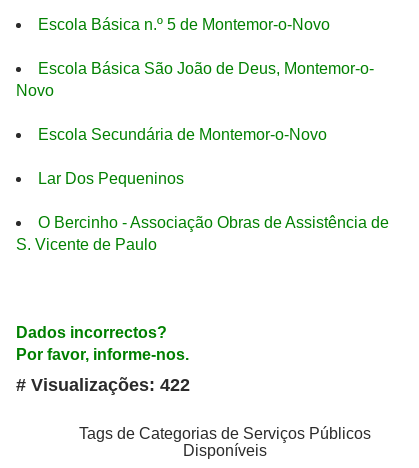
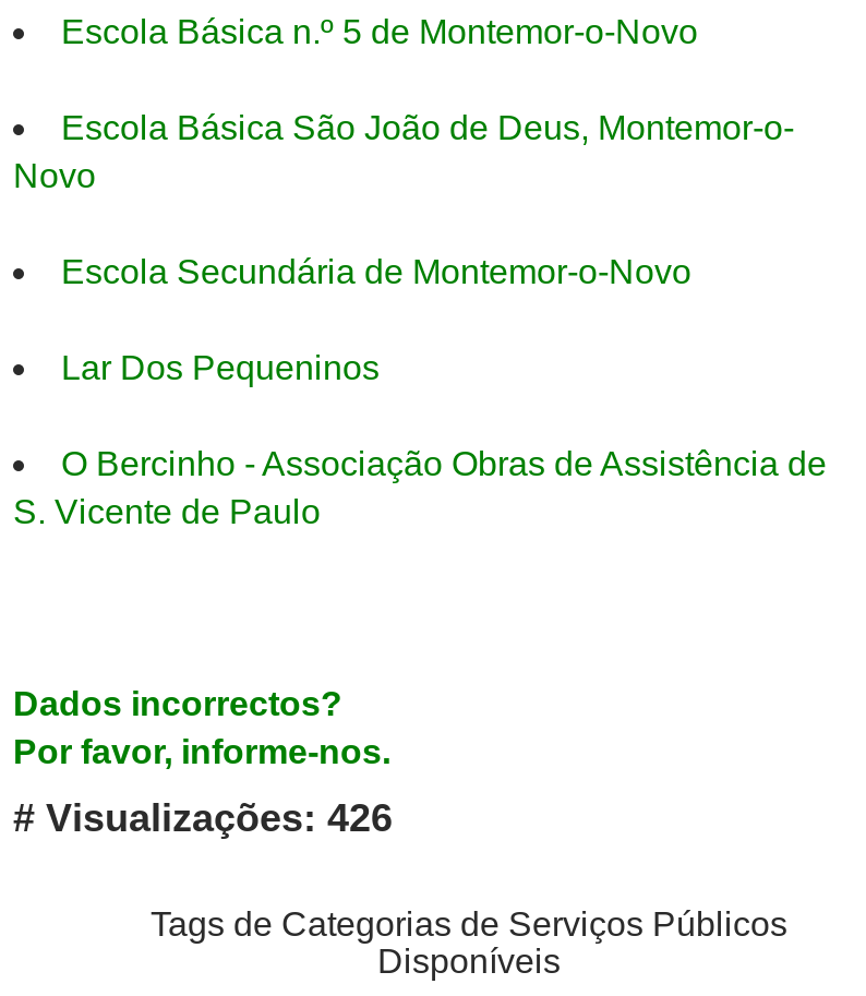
[16,375,190,395] # Visualizações: 422 -> [13,796,393,840] # Visualizações: 426

